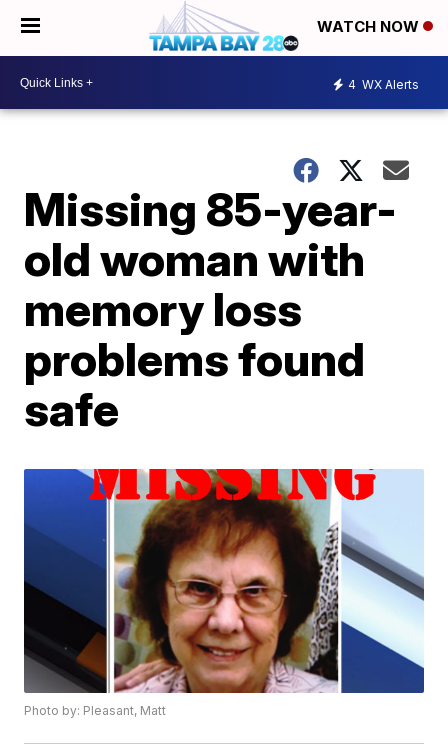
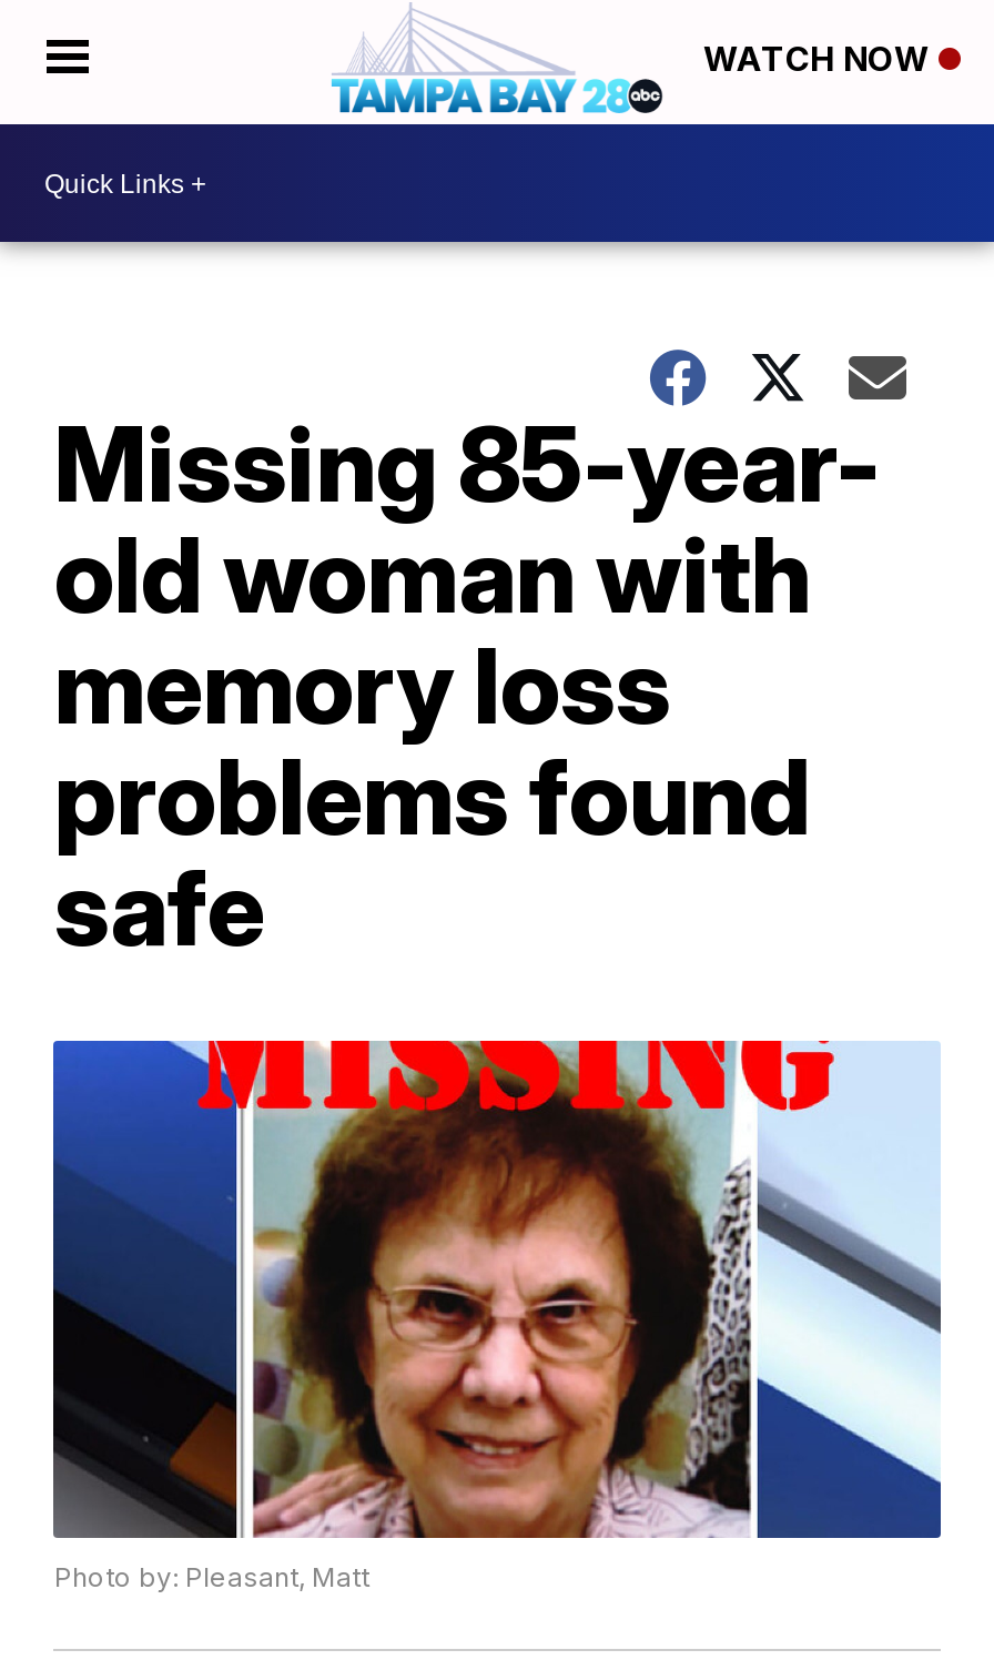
[348,76,419,91] 4 WX Alerts -> none

